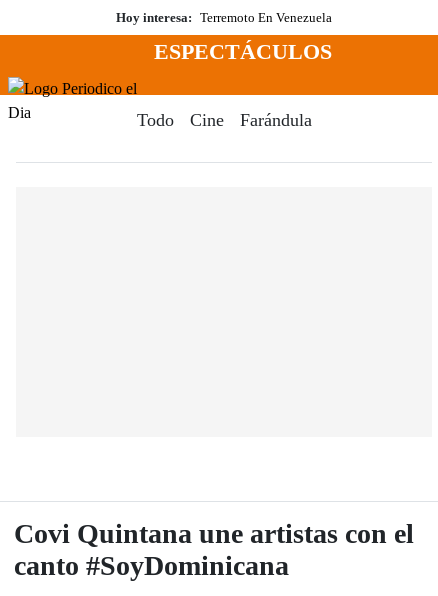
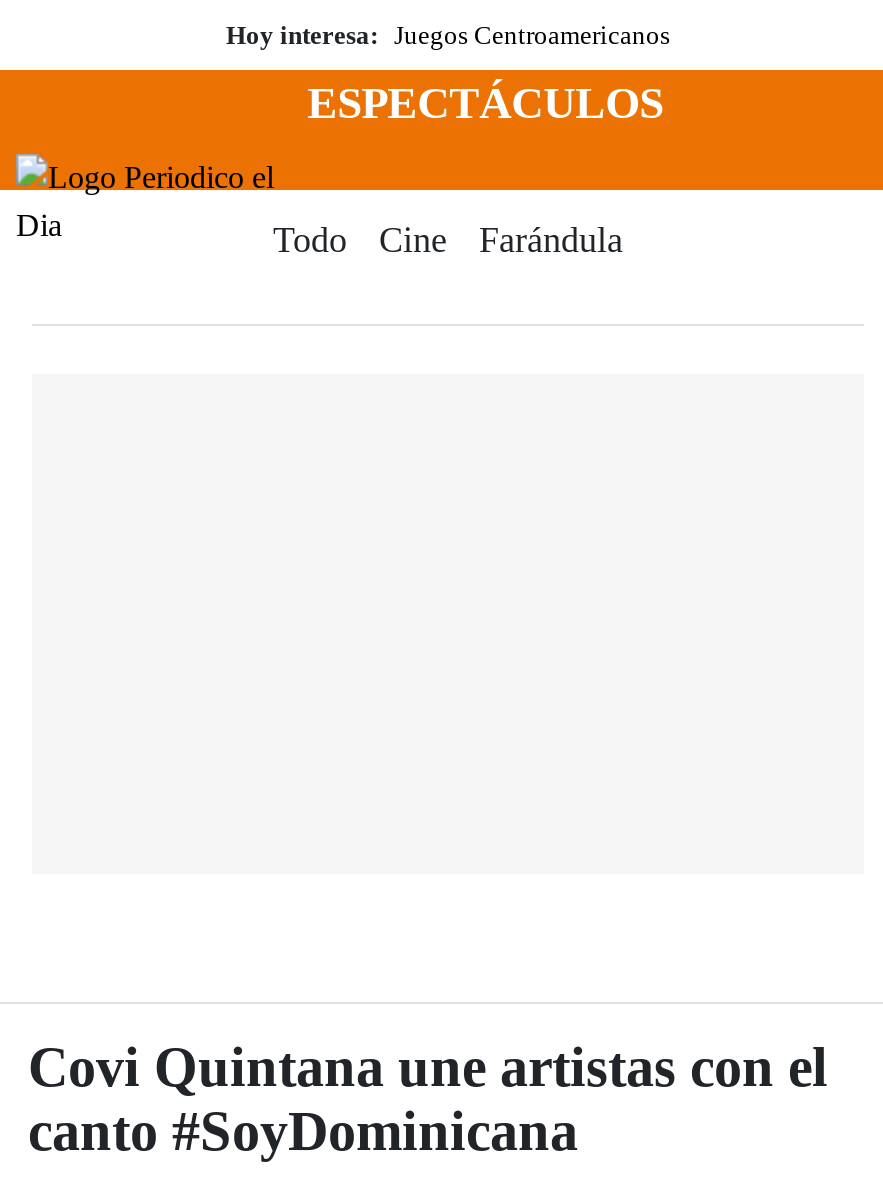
[116,10,332,25] Hoy interesa: Terremoto En Venezuela -> [226,20,670,50] Hoy interesa: Juegos Centroamericanos

